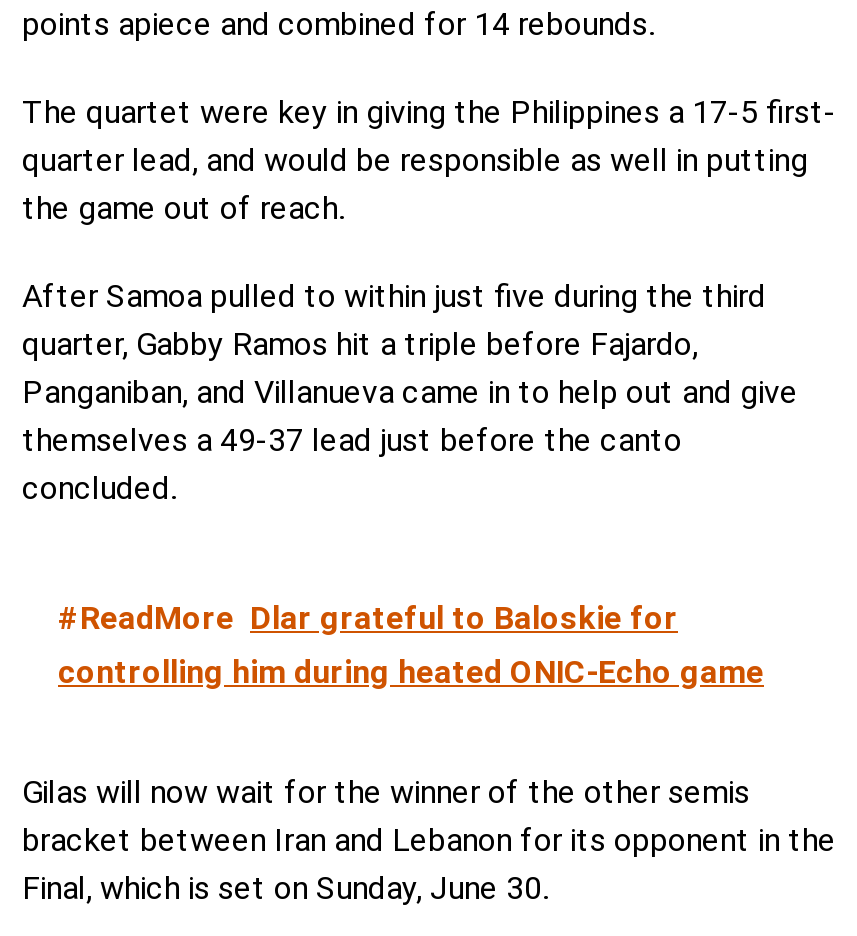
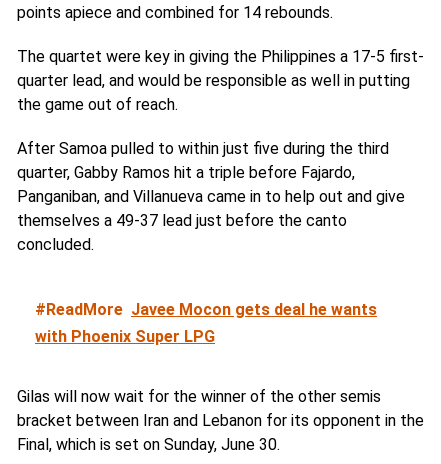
[58,599,764,691] #ReadMore Dlar grateful to Baloskie for | controlling him during heated ONIC-Echo game -> [35,300,377,346] #ReadMore Javee Mocon gets deal he wants | with Phoenix Super LPG

